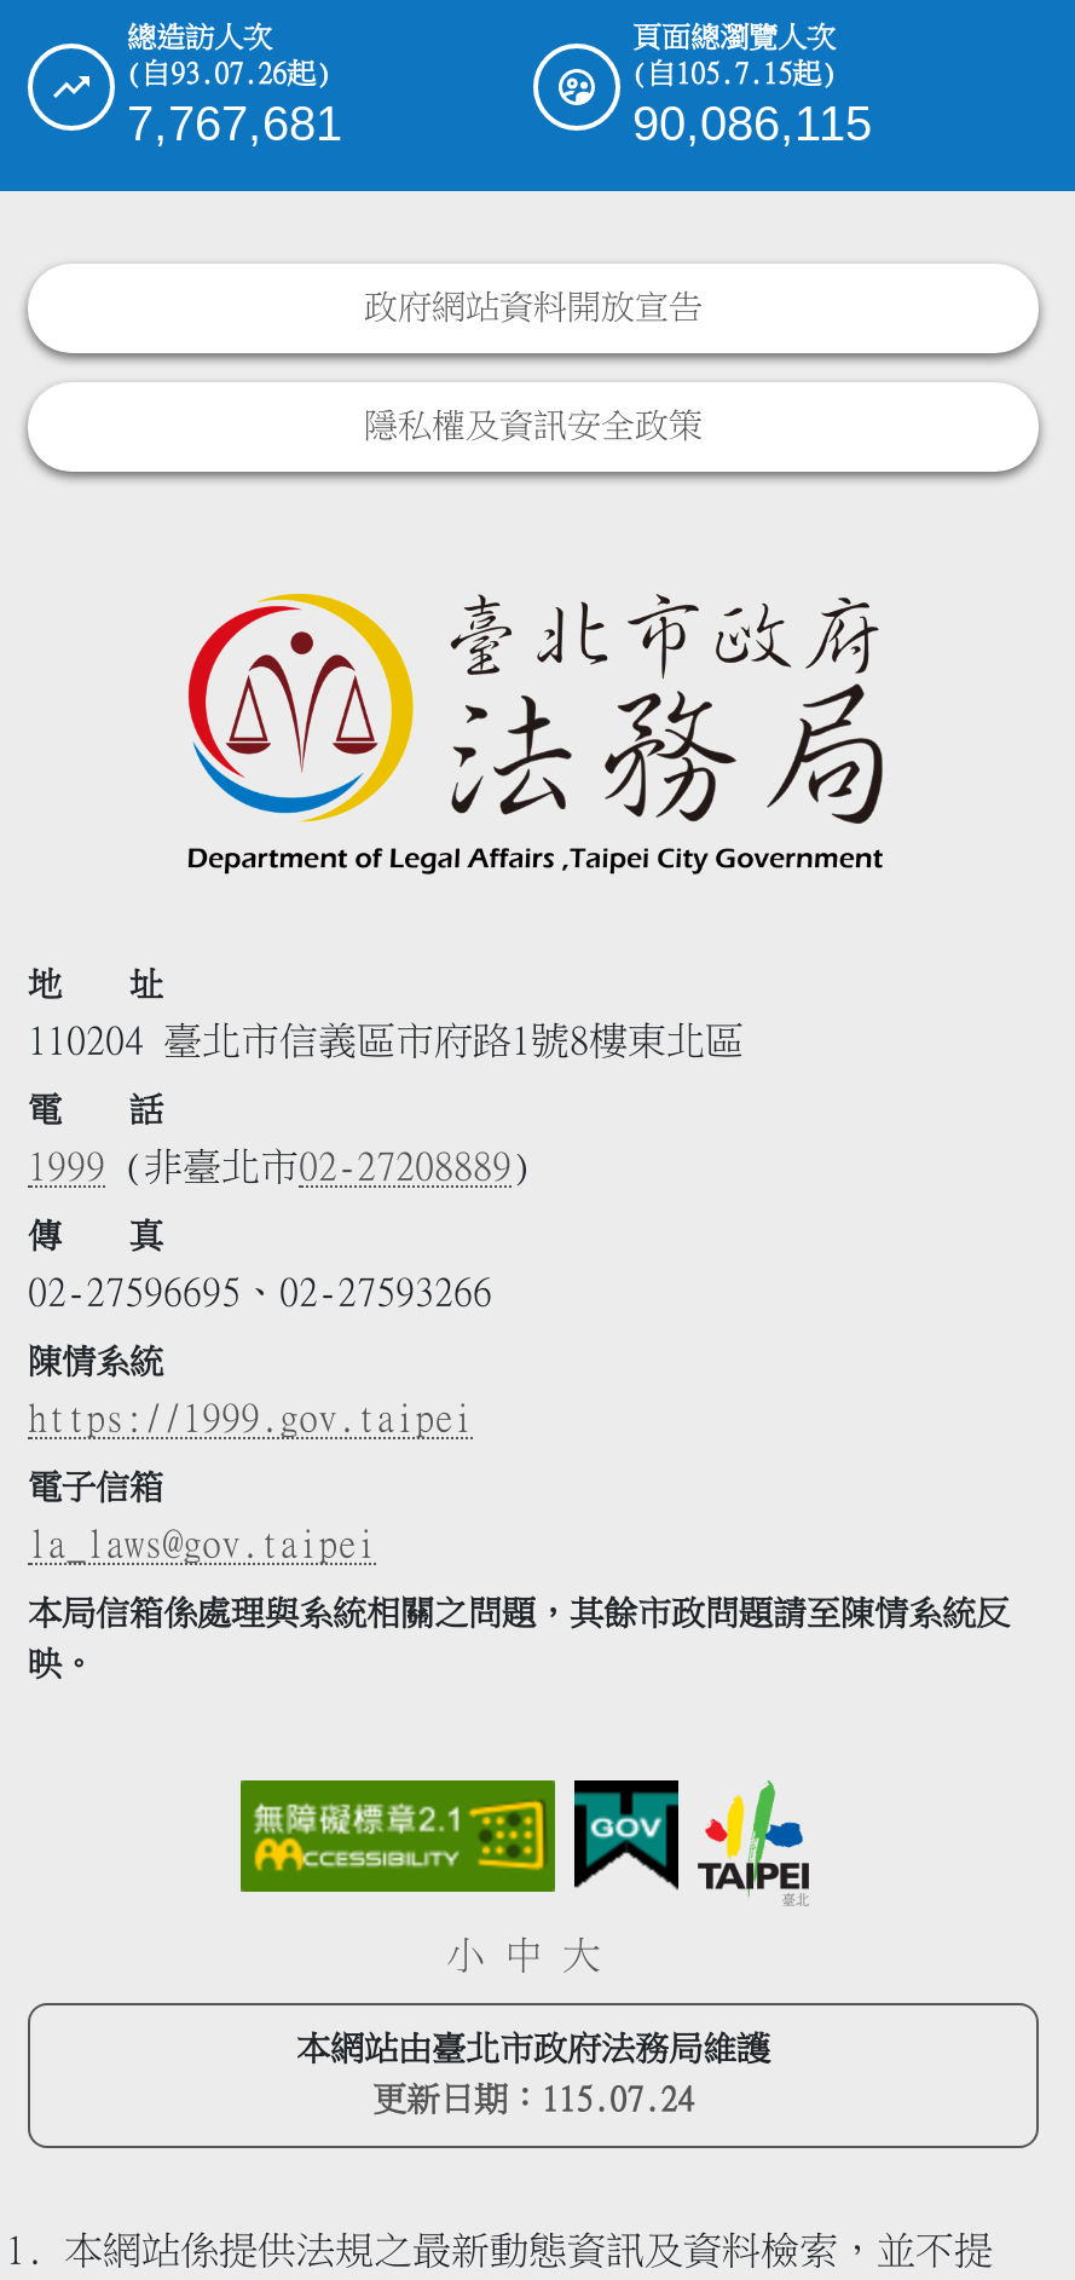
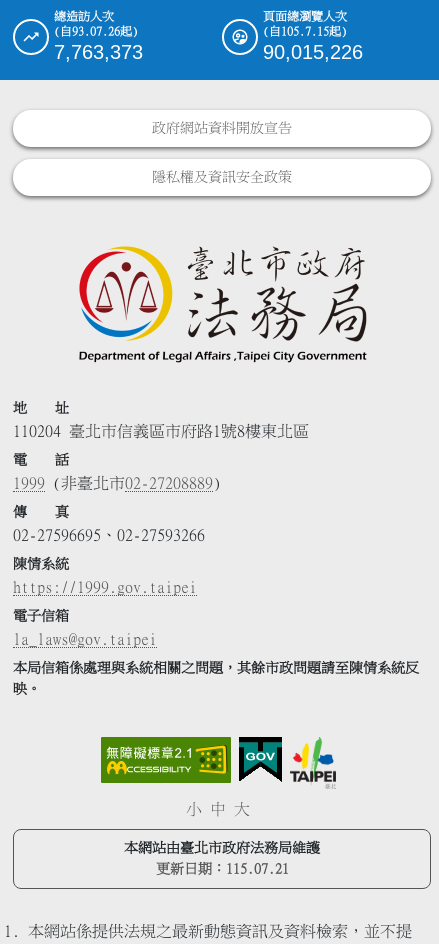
[127,97,342,150] 7,767,681 -> [54,41,143,63] 7,763,373
[632,97,872,150] 90,086,115 -> [263,41,363,63] 90,015,226
[372,2083,694,2117] 更新日期：115.07.24 -> [155,862,288,876] 更新日期：115.07.21

